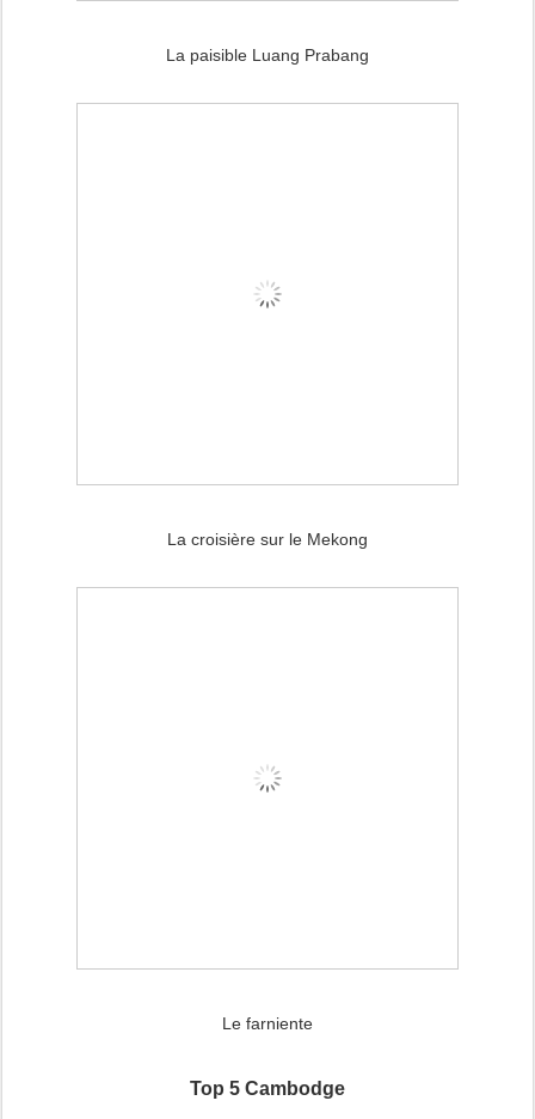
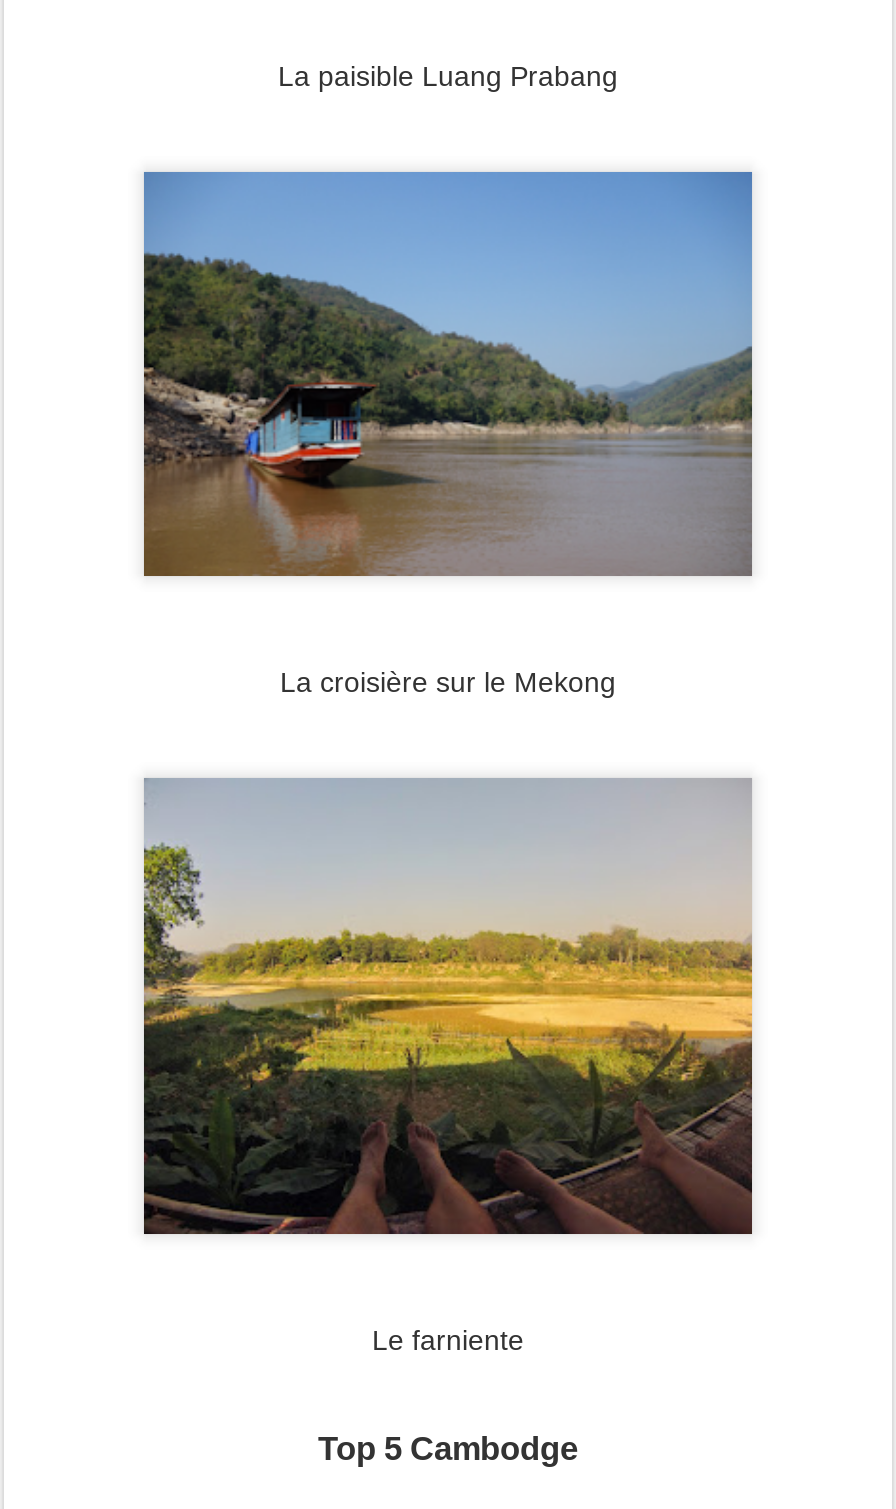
none -> [140,169,754,579] [image]
none -> [140,777,754,1237] [image]

